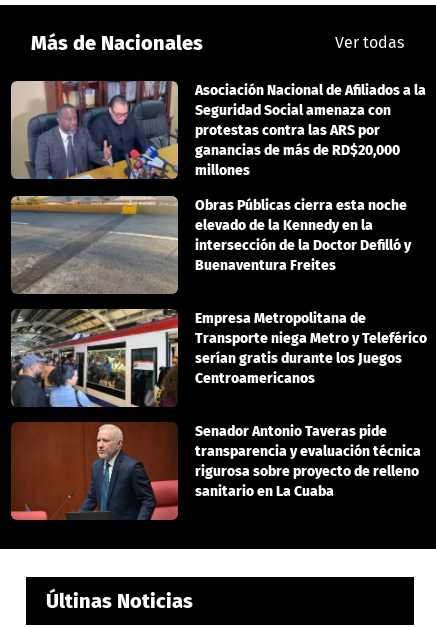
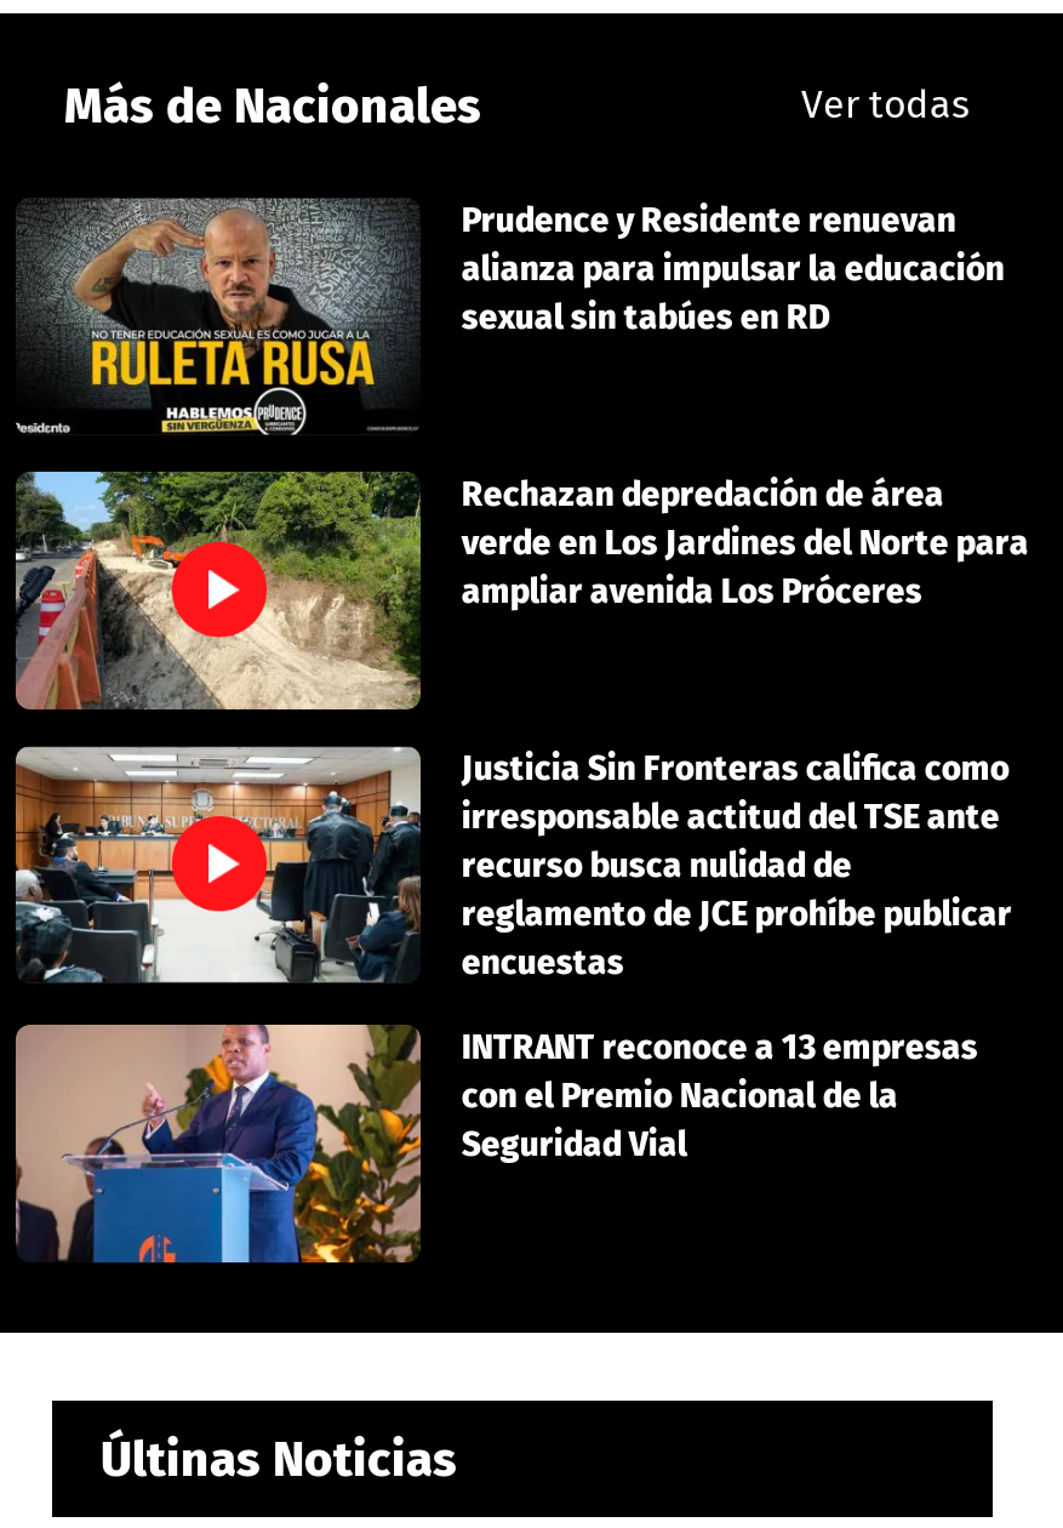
[10,80,426,180] [image] | Asociación Nacional de Afiliados a la | Seguridad Social amenaza con | protestas contra las ARS por | ganancias de más de RD$20,000 | millones -> [16,198,1005,435] [image] | Prudence y Residente renuevan | alianza para impulsar la educación | sexual sin tabúes en RD
[11,194,411,295] [image] | Obras Públicas cierra esta noche | elevado de la Kennedy en la | intersección de la Doctor Defilló y | Buenaventura Freites -> [16,469,1029,714] [image] | Rechazan depredación de área | verde en Los Jardines del Norte para | ampliar avenida Los Próceres
[10,307,427,408] [image] | Empresa Metropolitana de | Transporte niega Metro y Teleférico | serían gratis durante los Juegos | Centroamericanos -> [13,743,1012,988] [image] | Justicia Sin Fronteras califica como | irresponsable actitud del TSE ante | recurso busca nulidad de | reglamento de JCE prohíbe publicar | encuestas
[10,422,421,521] [image] | Senador Antonio Taveras pide | transparencia y evaluación técnica | rigurosa sobre proyecto de relleno | sanitario en La Cuaba -> [13,1022,978,1265] [image] | INTRANT reconoce a 13 empresas | con el Premio Nacional de la | Seguridad Vial

